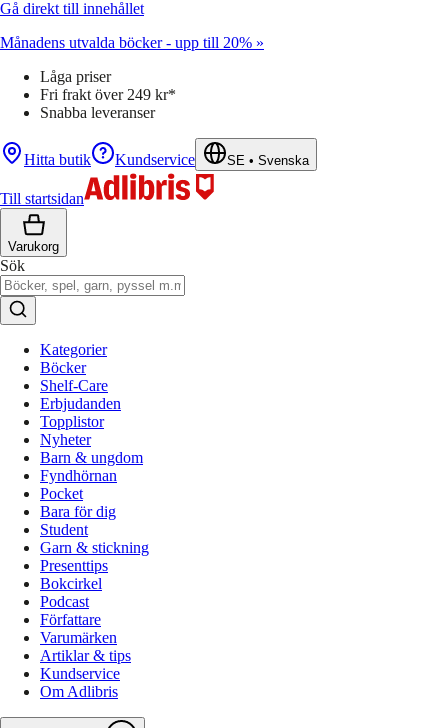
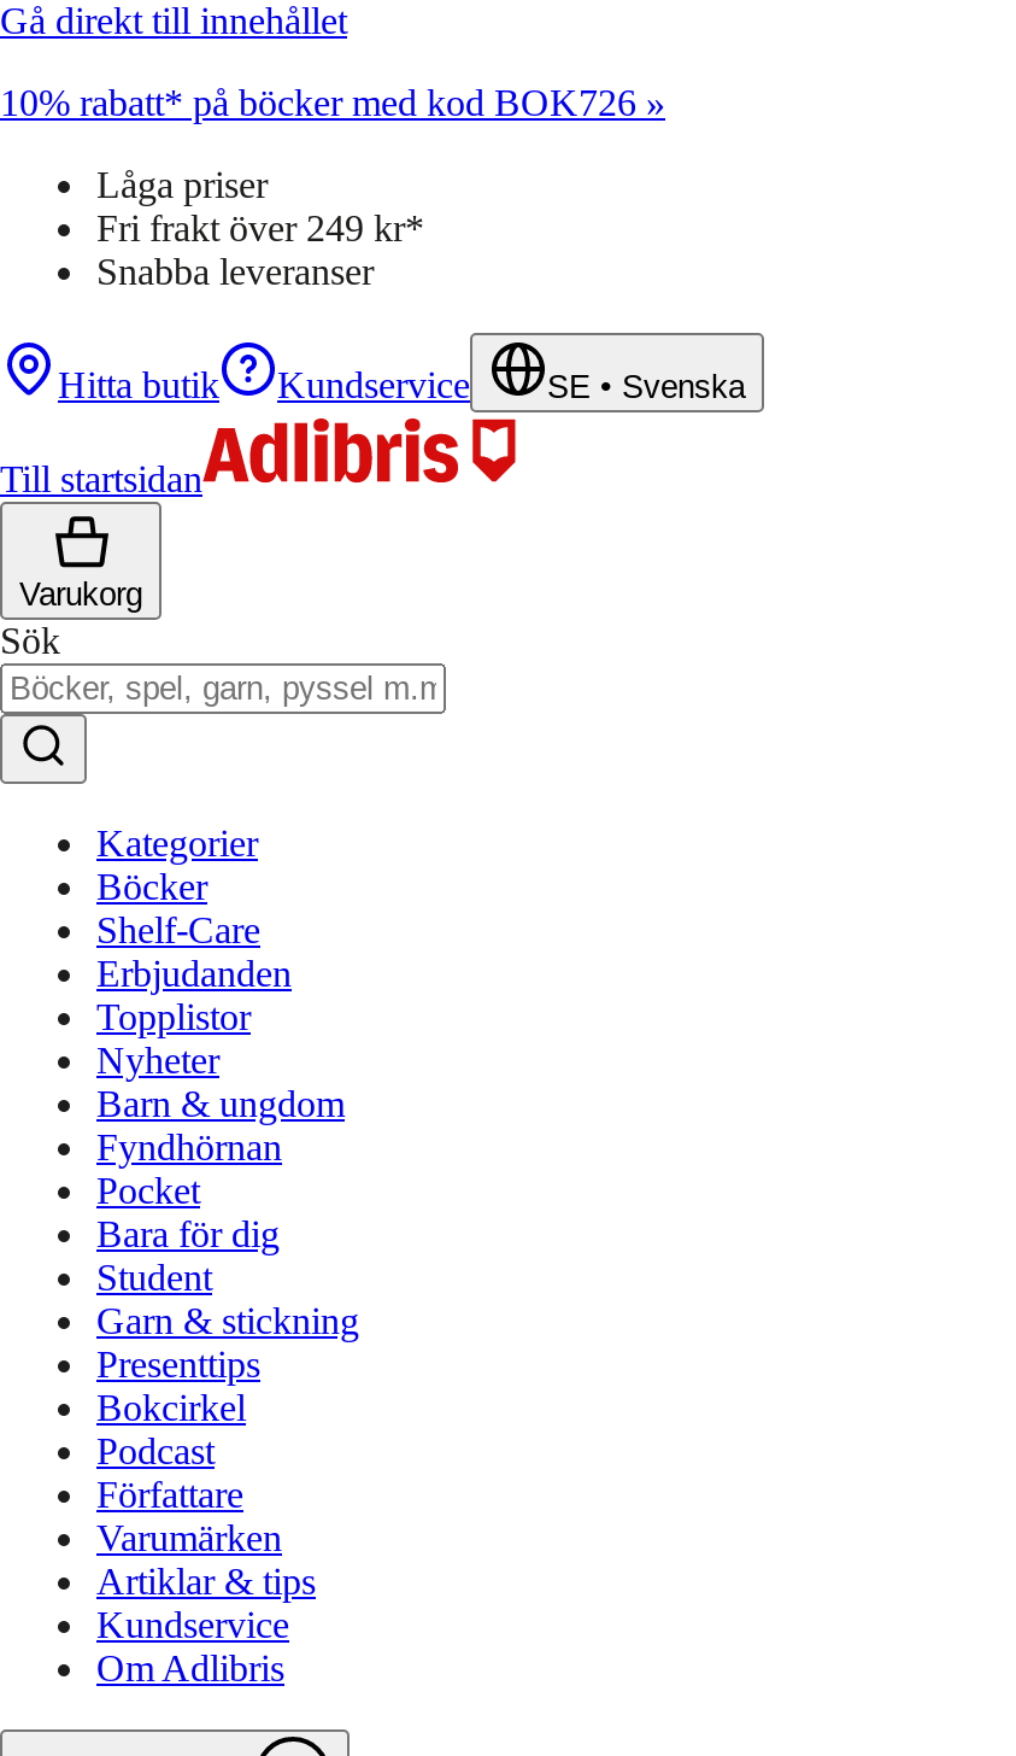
[0,34,264,51] Månadens utvalda böcker - upp till 20% » -> [0,82,665,123] 10% rabatt* på böcker med kod BOK726 »

